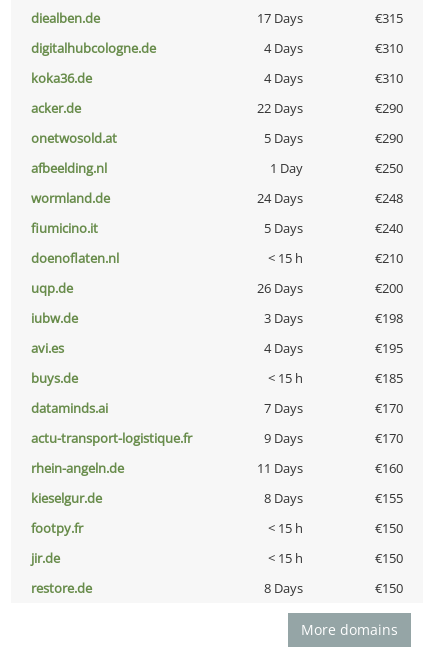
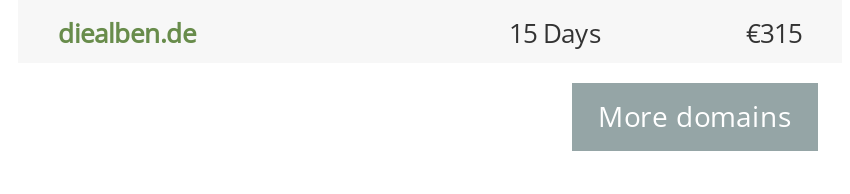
[256,9,302,27] 17 Days -> [509,15,601,51] 15 Days
[31,39,403,597] digitalhubcologne.de | 4 Days | €310 | koka36.de | 4 Days | €310 | acker.de | 22 Days | €290 | onetwosold.at | 5 Days | €290 | afbeelding.nl | 1 Day | €250 | wormland.de | 24 Days | €248 | fiumicino.it | 5 Days | €240 | doenoflaten.nl | < 15 h | €210 | uqp.de | 26 Days | €200 | iubw.de | 3 Days | €198 | avi.es | 4 Days | €195 | buys.de | < 15 h | €185 | dataminds.ai | 7 Days | €170 | actu-transport-logistique.fr | 9 Days | €170 | rhein-angeln.de | 11 Days | €160 | kieselgur.de | 8 Days | €155 | footpy.fr | < 15 h | €150 | jir.de | < 15 h | €150 | restore.de | 8 Days | €150 -> none

